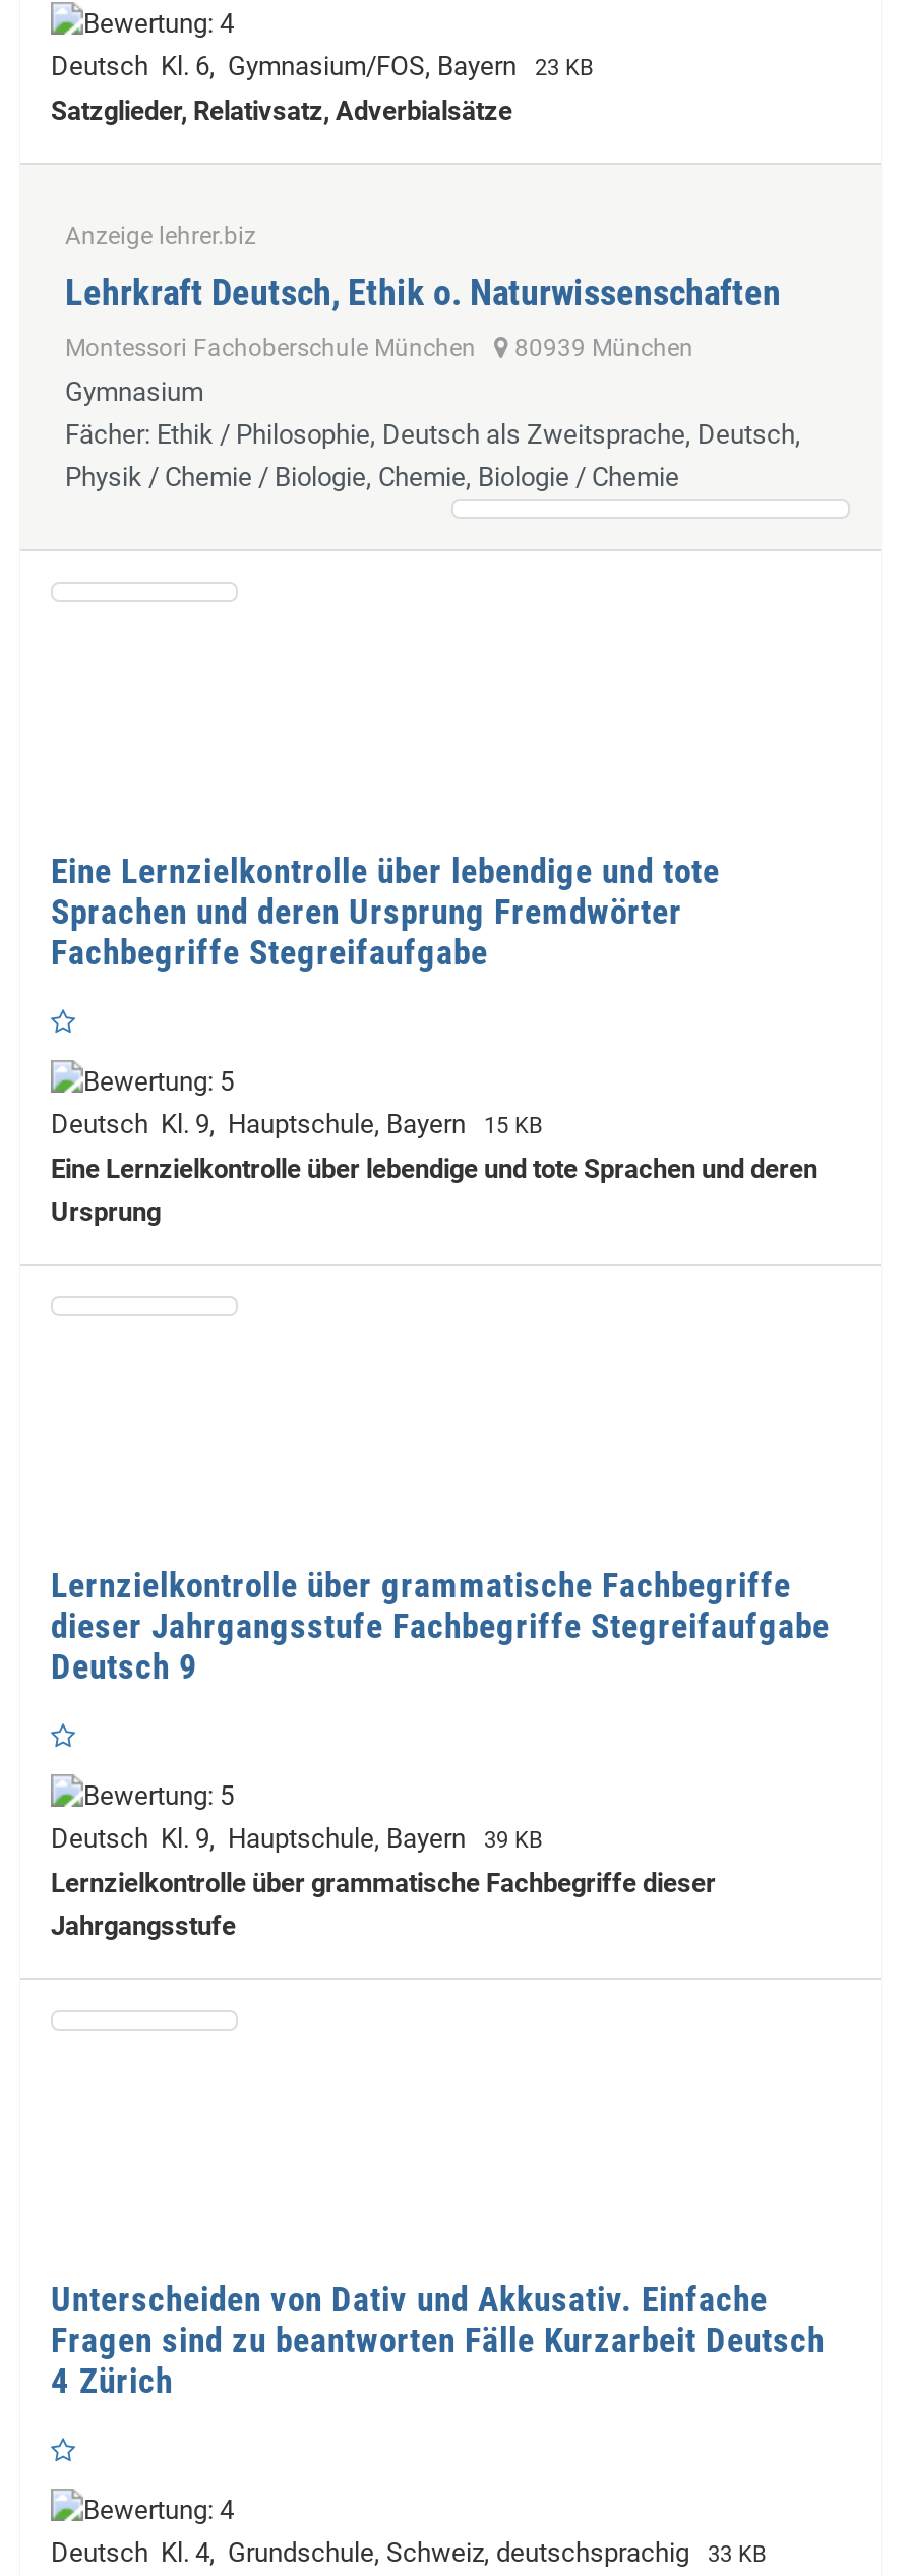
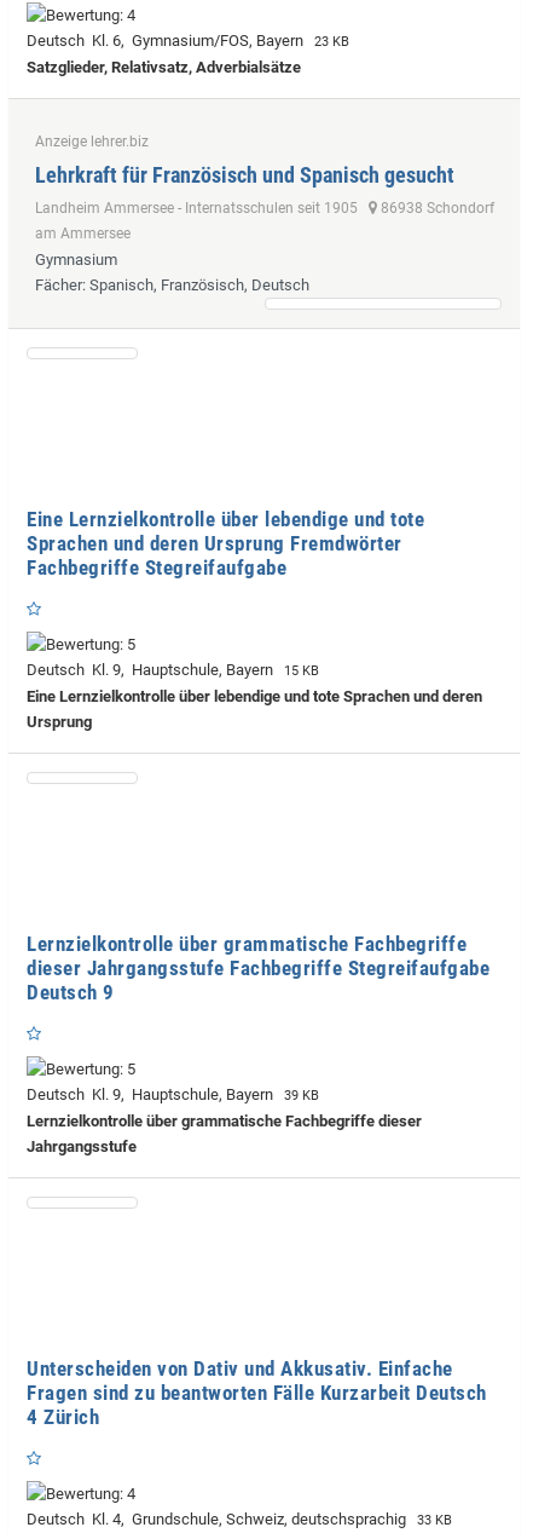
[65,271,781,363] Lehrkraft Deutsch, Ethik o. Naturwissenschaften | Montessori Fachoberschule München 80939 München -> [35,162,494,242] Lehrkraft für Französisch und Spanisch gesucht | Landheim Ammersee - Internatsschulen seit 1905 86938 Schondorf | am Ammersee
moved [65,377,203,407] -> [35,251,117,269]: Gymnasium
[65,420,801,493] Fächer: Ethik / Philosophie, Deutsch als Zweitsprache, Deutsch, | Physik / Chemie / Biologie, Chemie, Biologie / Chemie -> [35,276,309,294] Fächer: Spanisch, Französisch, Deutsch

